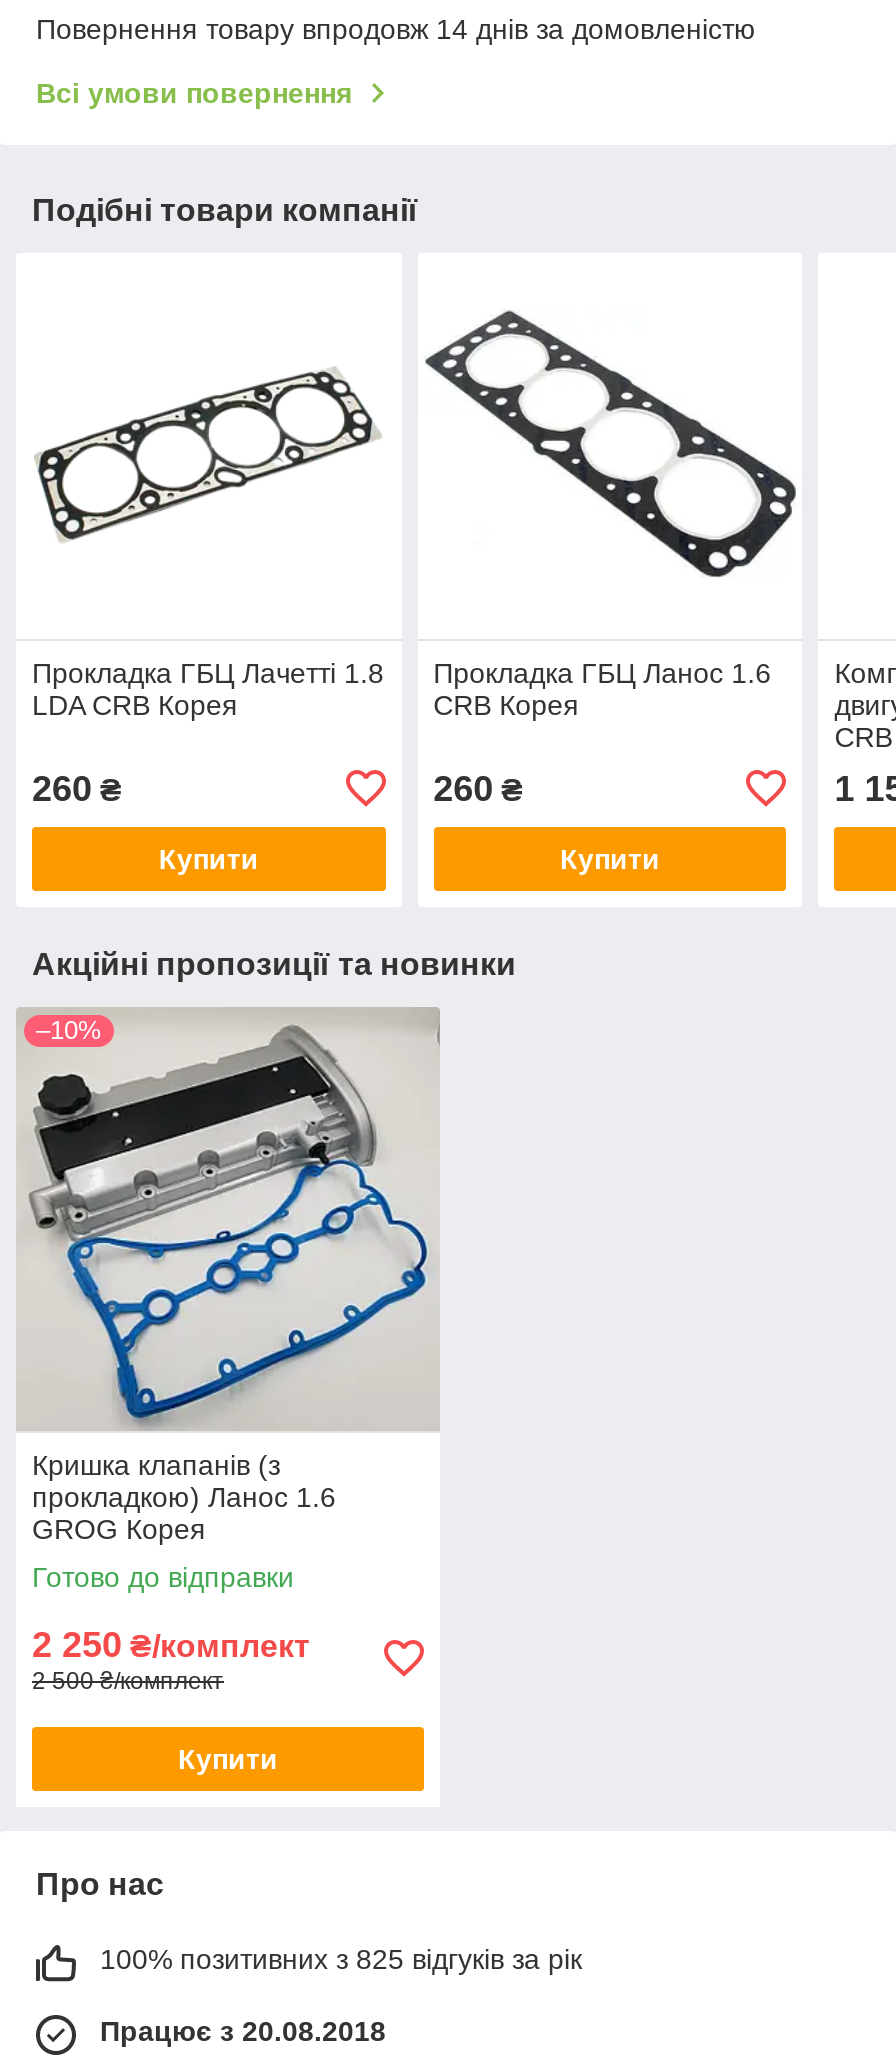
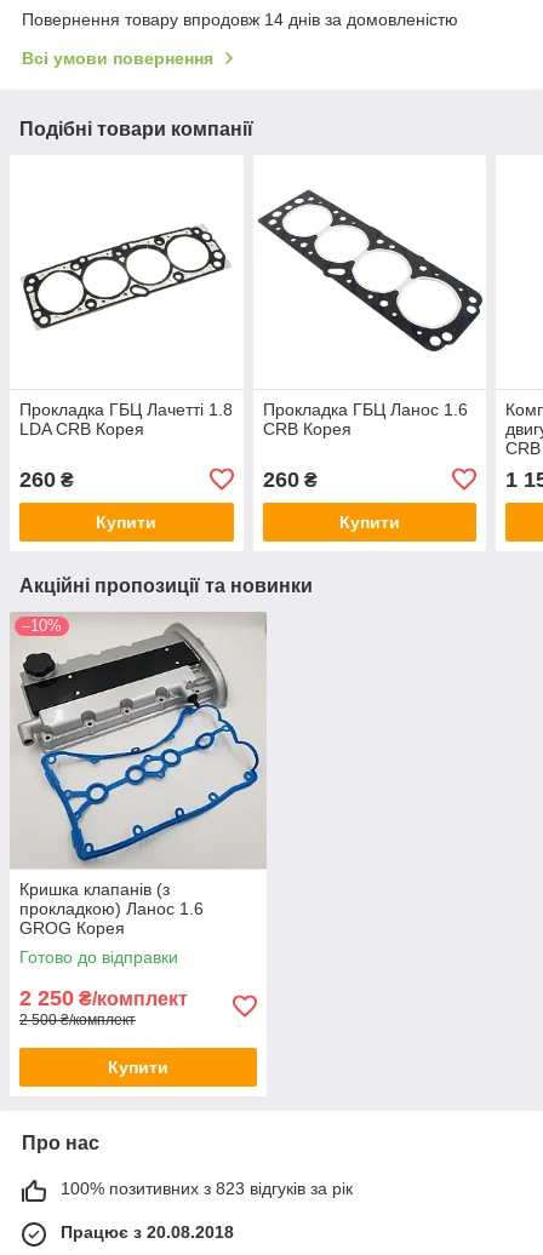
[100,1943,582,1975] 100% позитивних з 825 відгуків за рік -> [61,1178,353,1198] 100% позитивних з 823 відгуків за рік

